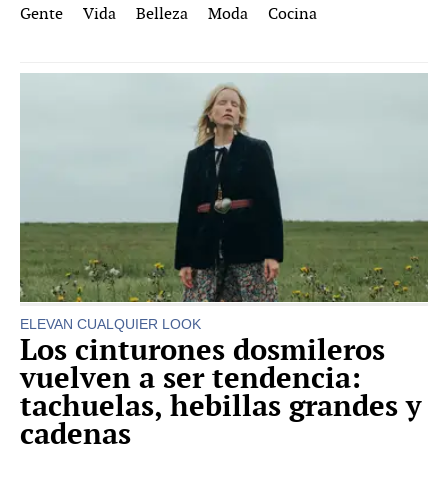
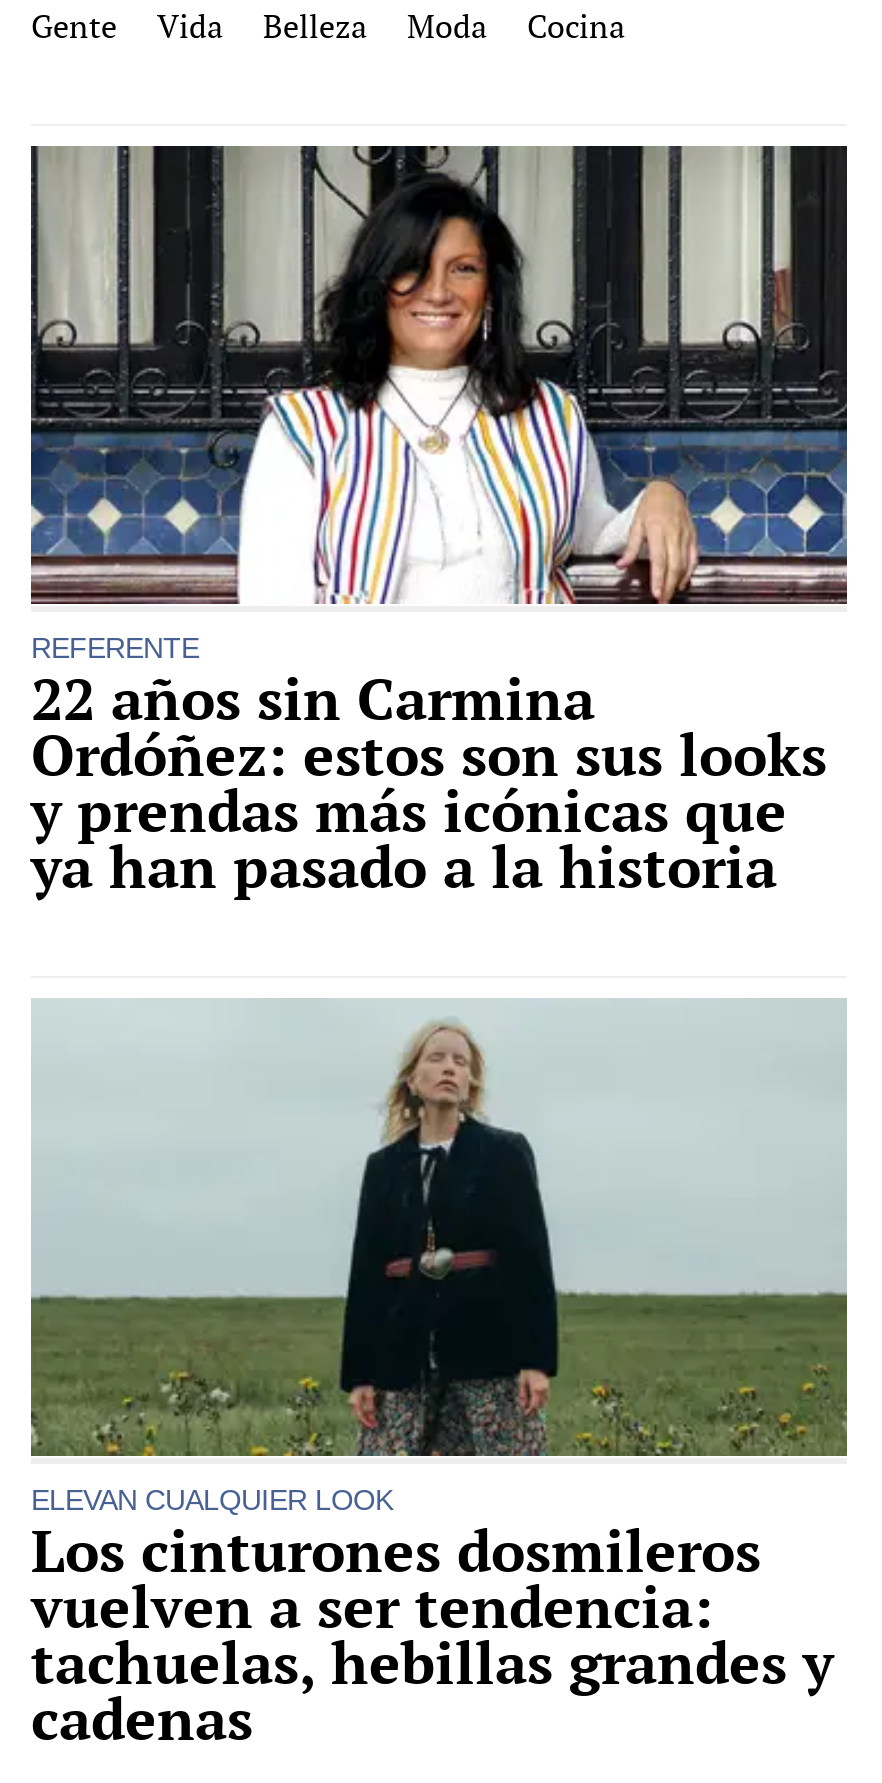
none -> [29,144,849,906] [image] | REFERENTE | 22 años sin Carmina | Ordóñez: estos son sus looks | y prendas más icónicas que | ya han pasado a la historia

